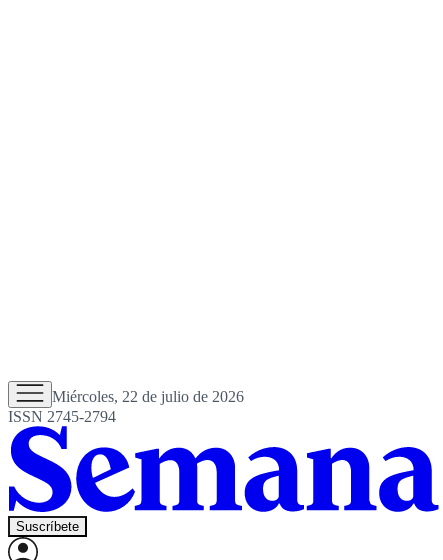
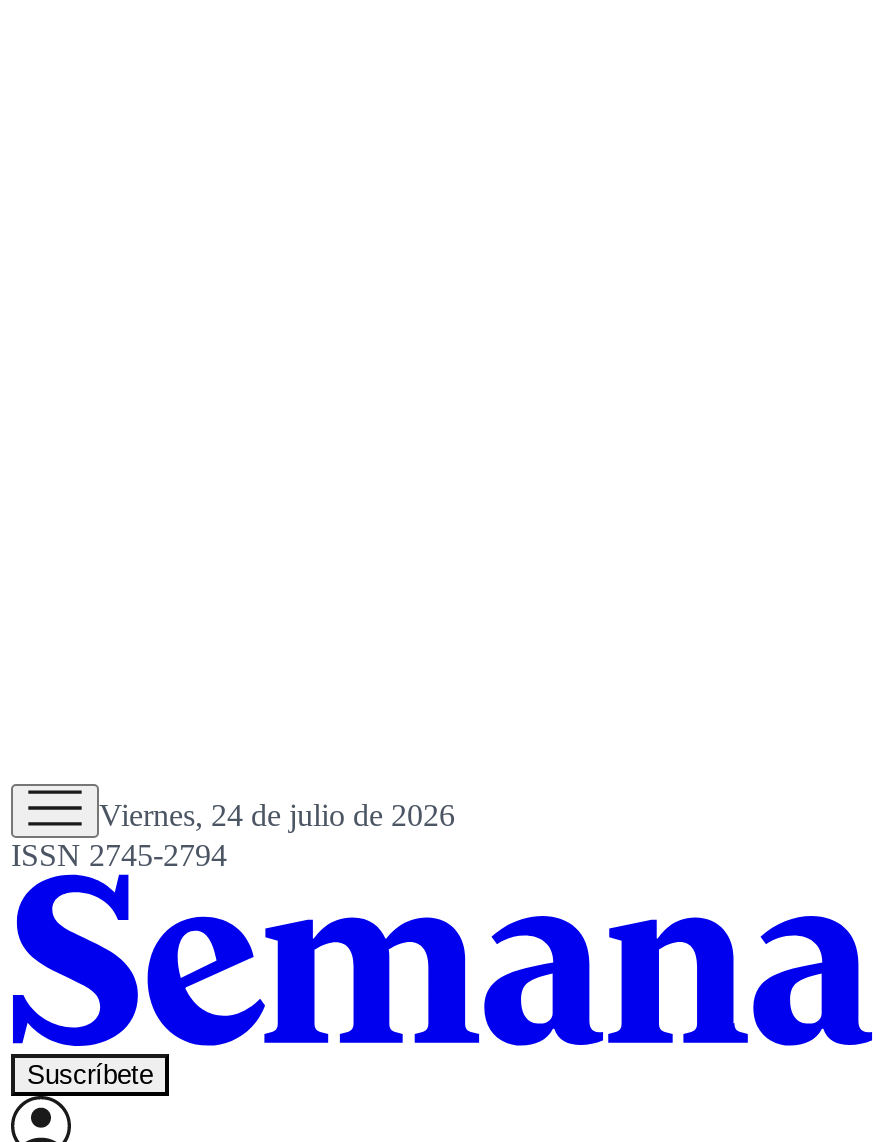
[52,388,244,405] Miércoles, 22 de julio de 2026 -> [99,798,455,832] Viernes, 24 de julio de 2026

